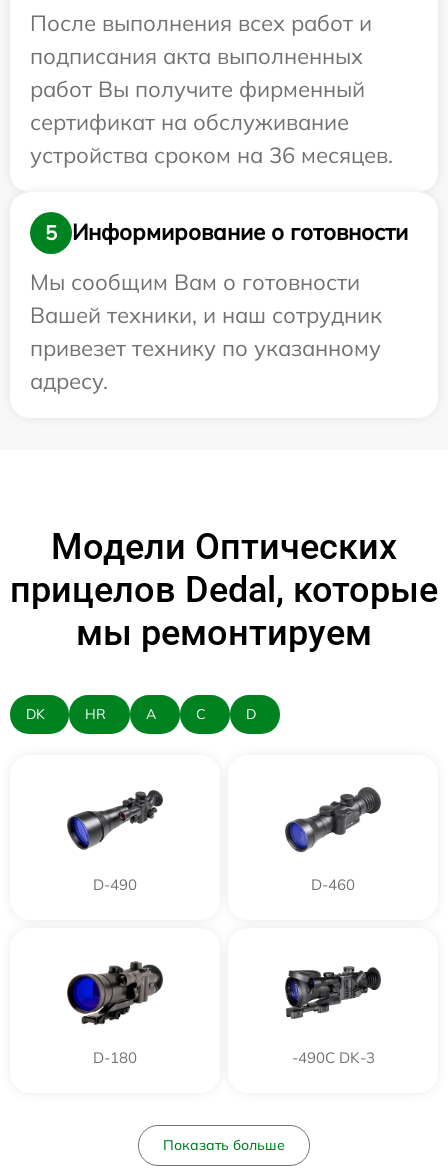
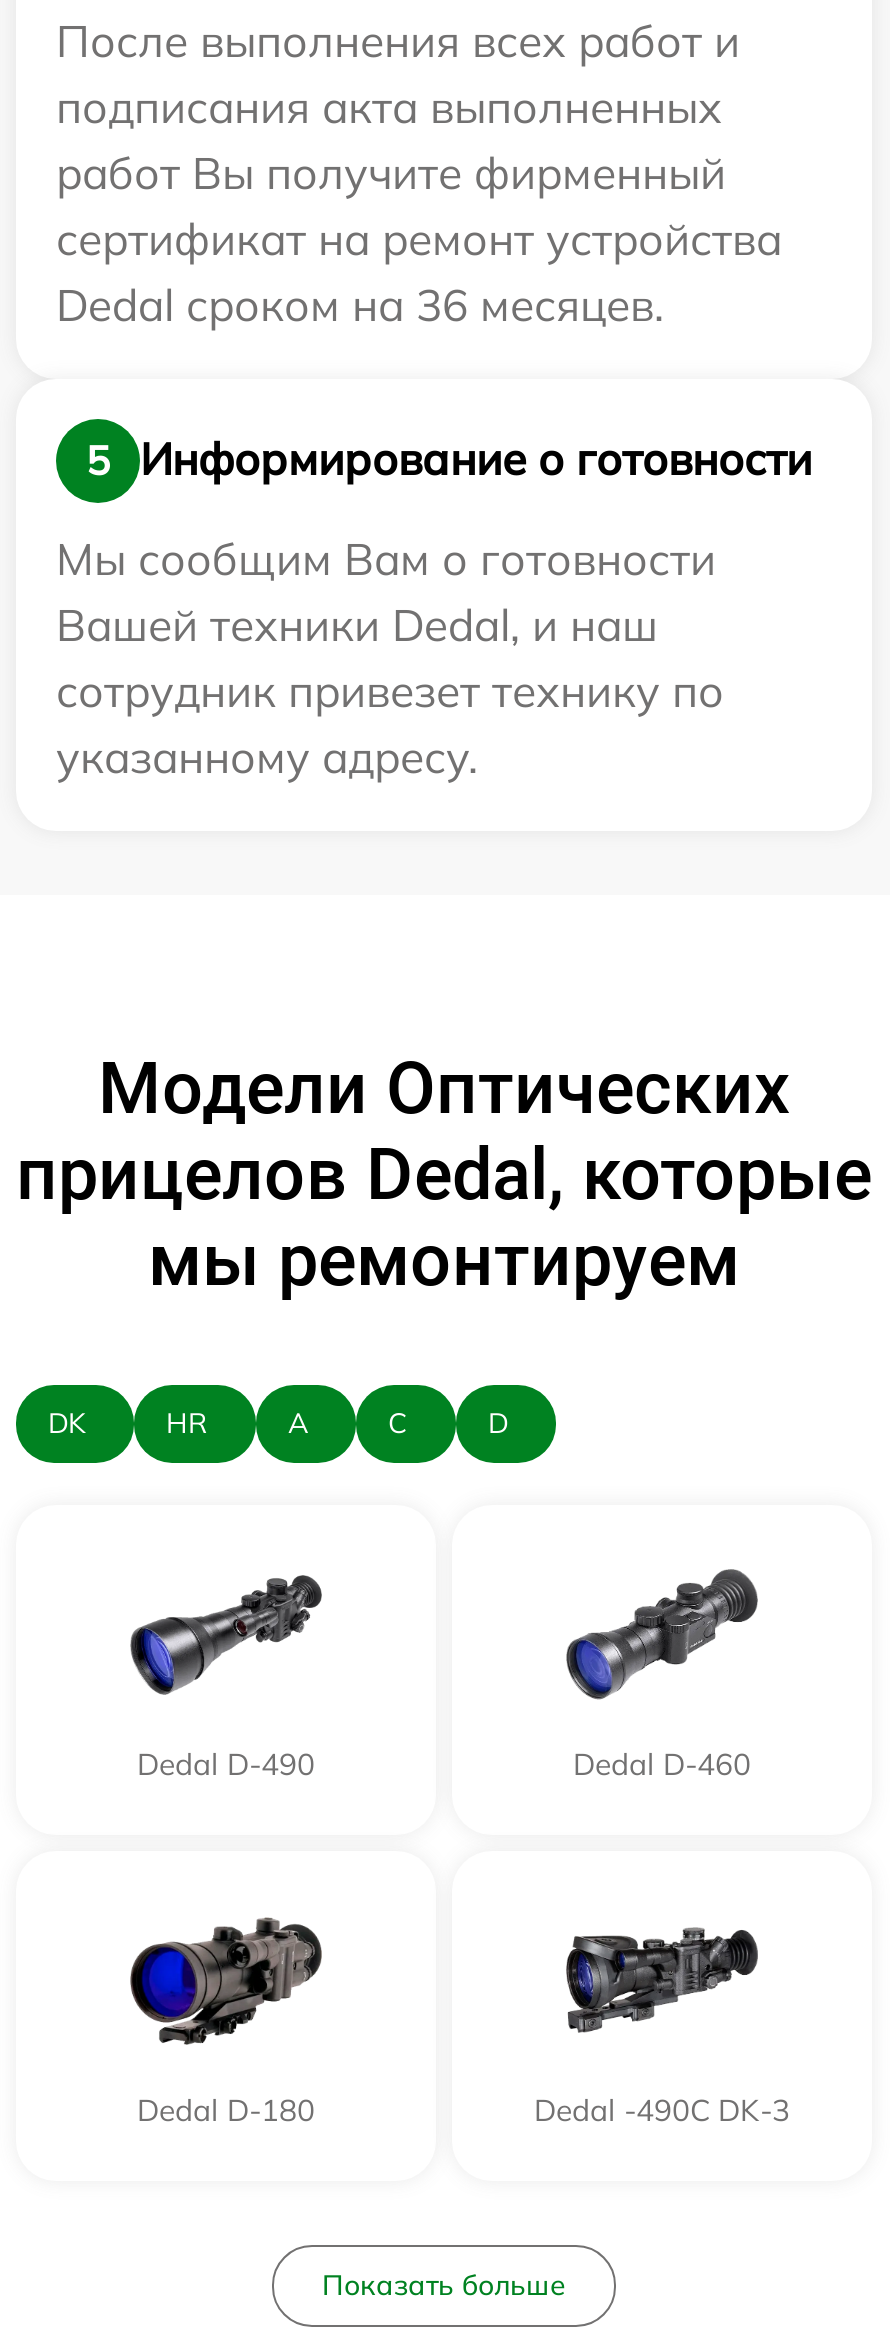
[30,108,393,169] сертификат на обслуживание | устройства сроком на 36 месяцев. -> [56,211,782,333] сертификат на ремонт устройства | Dedal сроком на 36 месяцев.
[30,301,382,395] Вашей техники, и наш сотрудник | привезет технику по указанному | адресу. -> [56,597,724,785] Вашей техники Dedal, и наш | сотрудник привезет технику по | указанному адресу.
[93,875,355,894] D-490 | D-460 -> [137,1745,751,1783] Dedal D-490 | Dedal D-460
[93,1048,374,1067] D-180 | -490C DK-3 -> [137,2091,790,2129] Dedal D-180 | Dedal -490C DK-3

